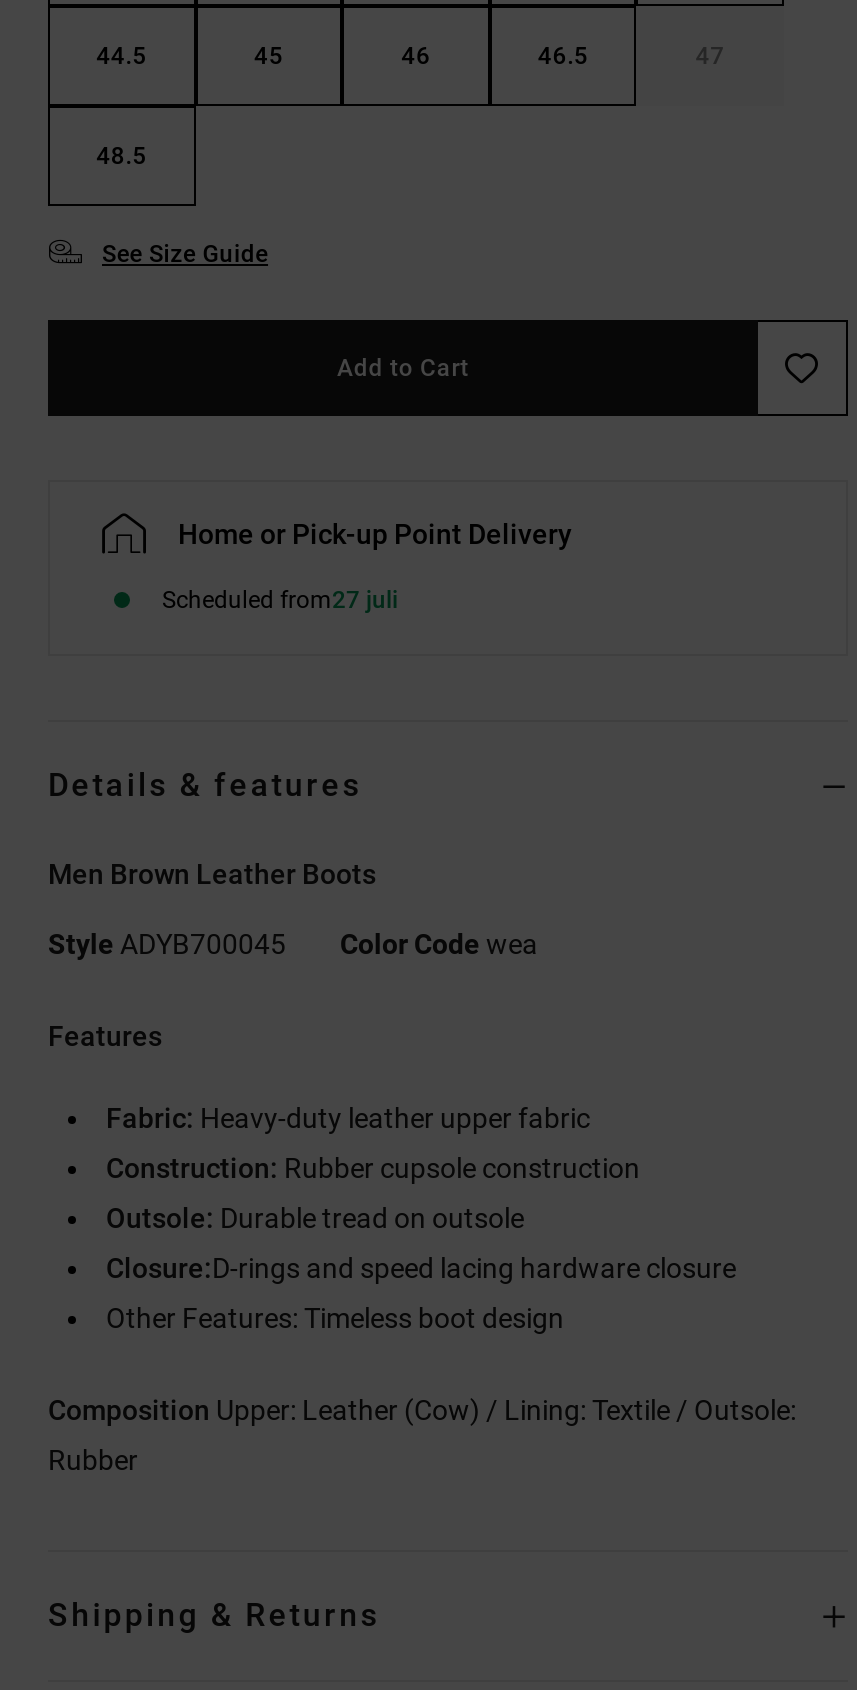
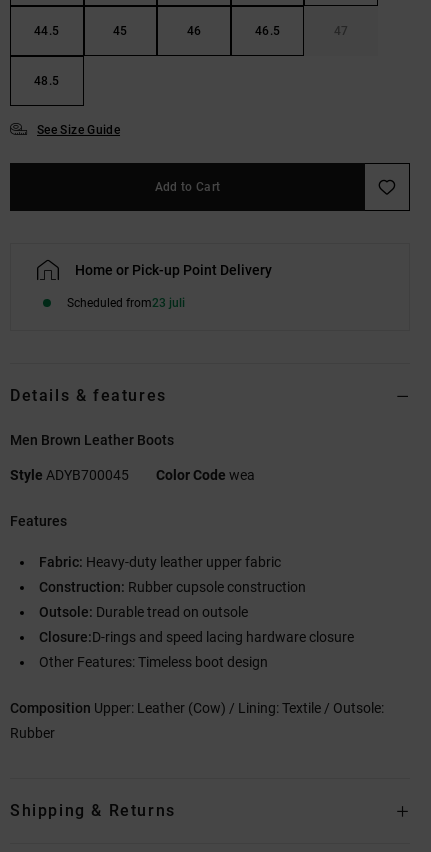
[162,585,398,613] Scheduled from27 juli -> [67,296,185,310] Scheduled from23 juli

